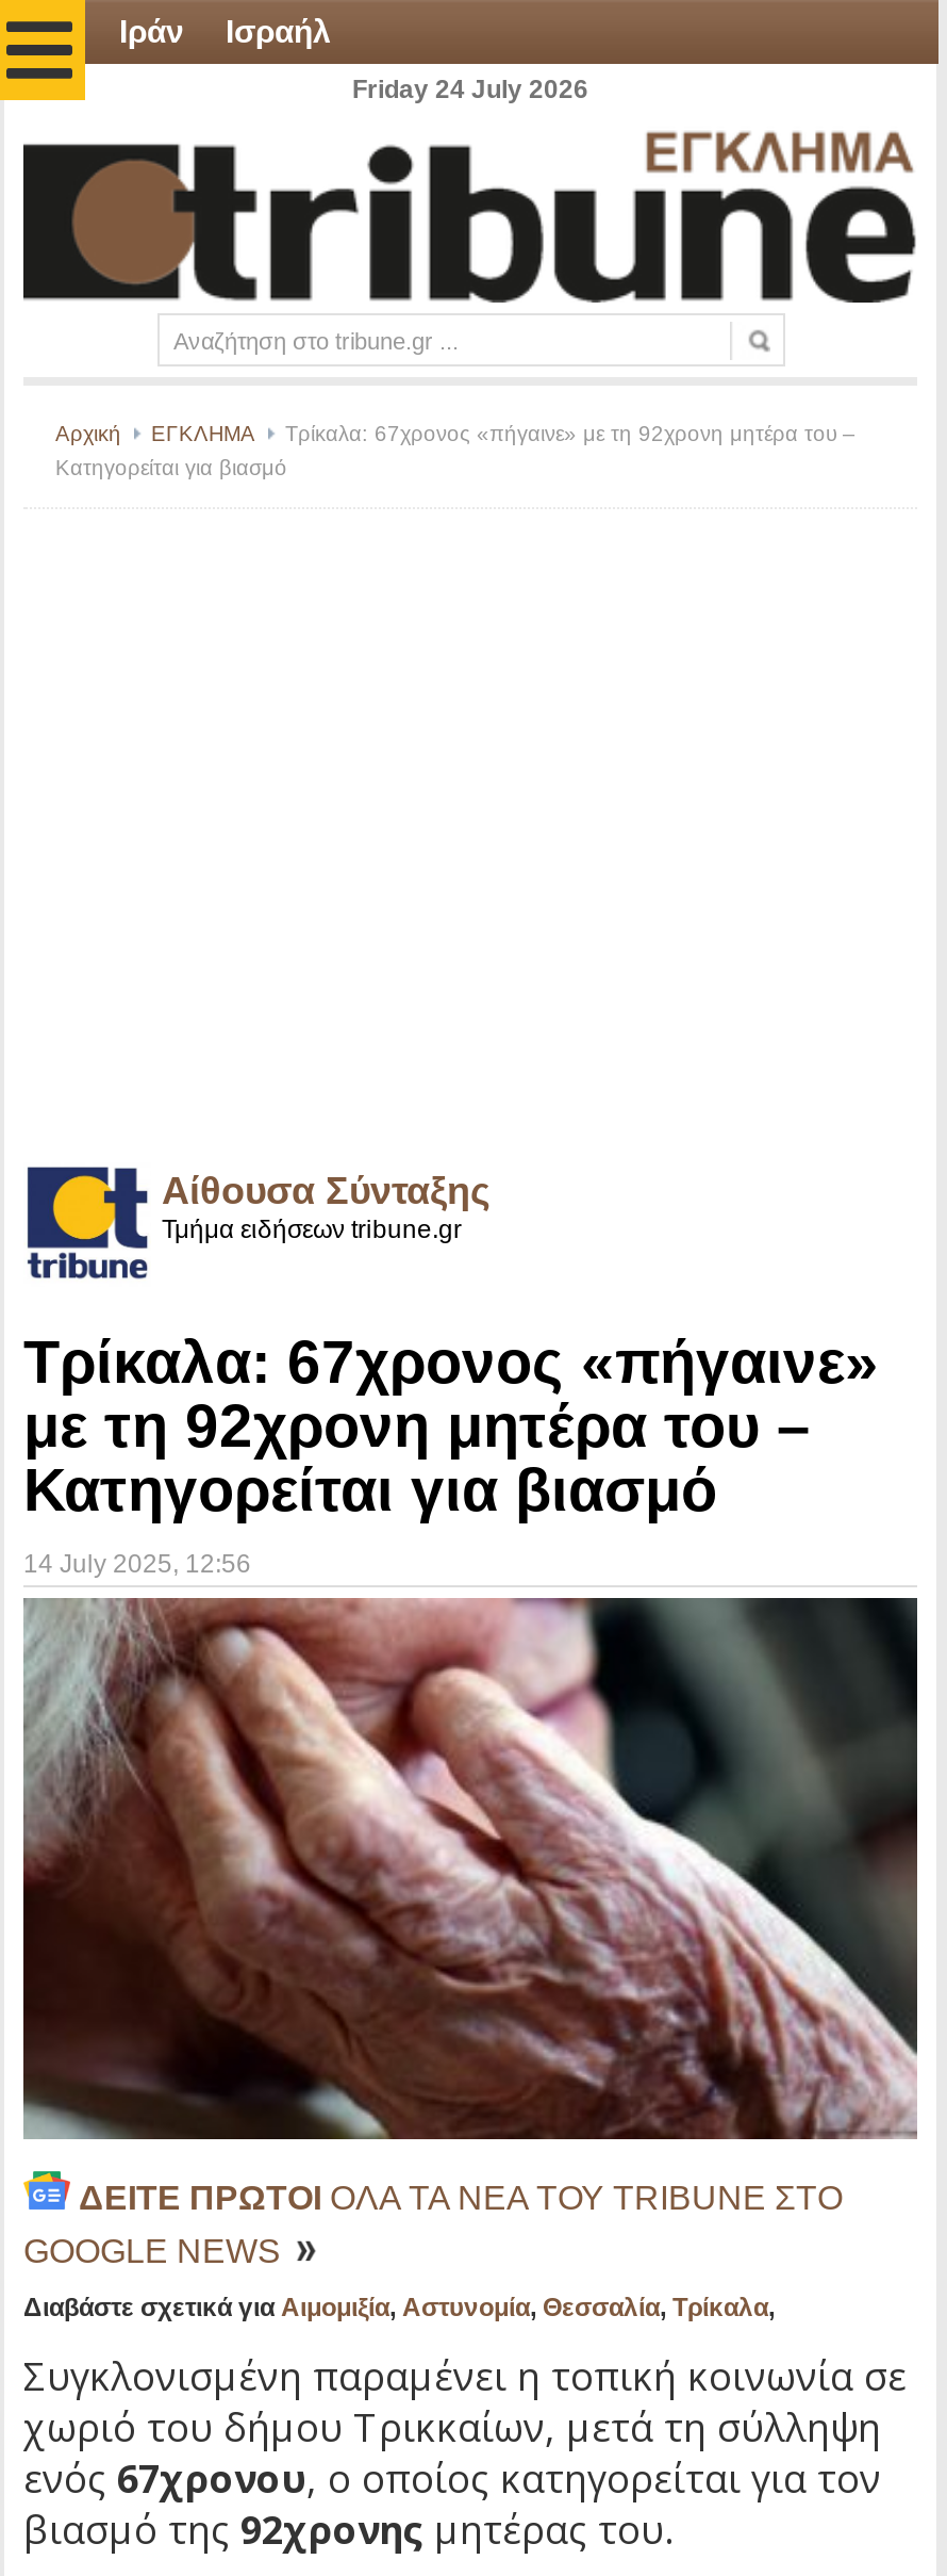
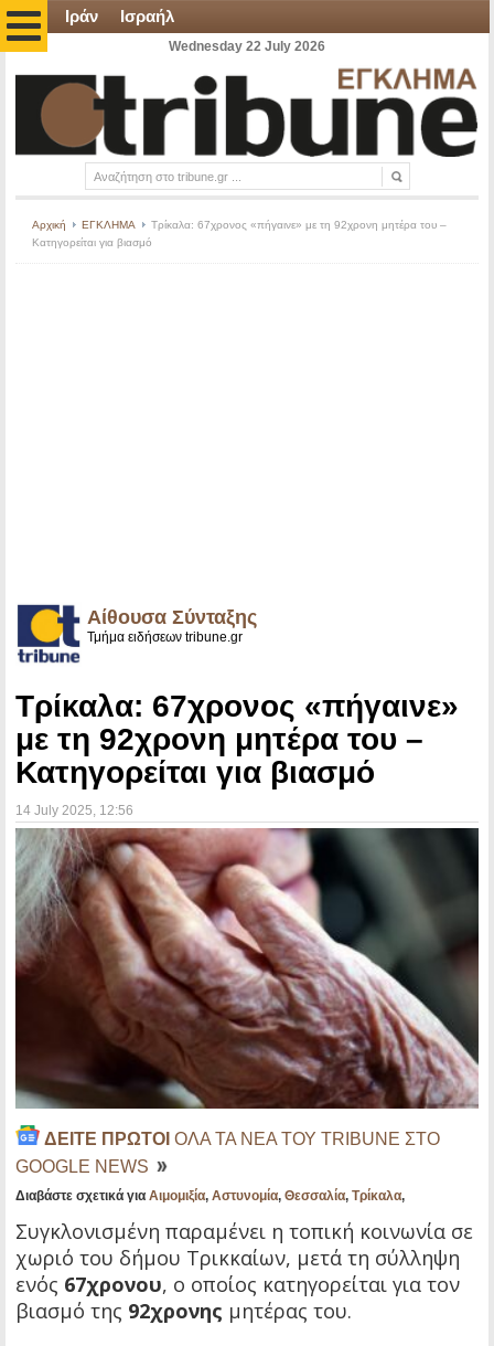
[352,75,588,104] Friday 24 July 2026 -> [169,39,325,54] Wednesday 22 July 2026

